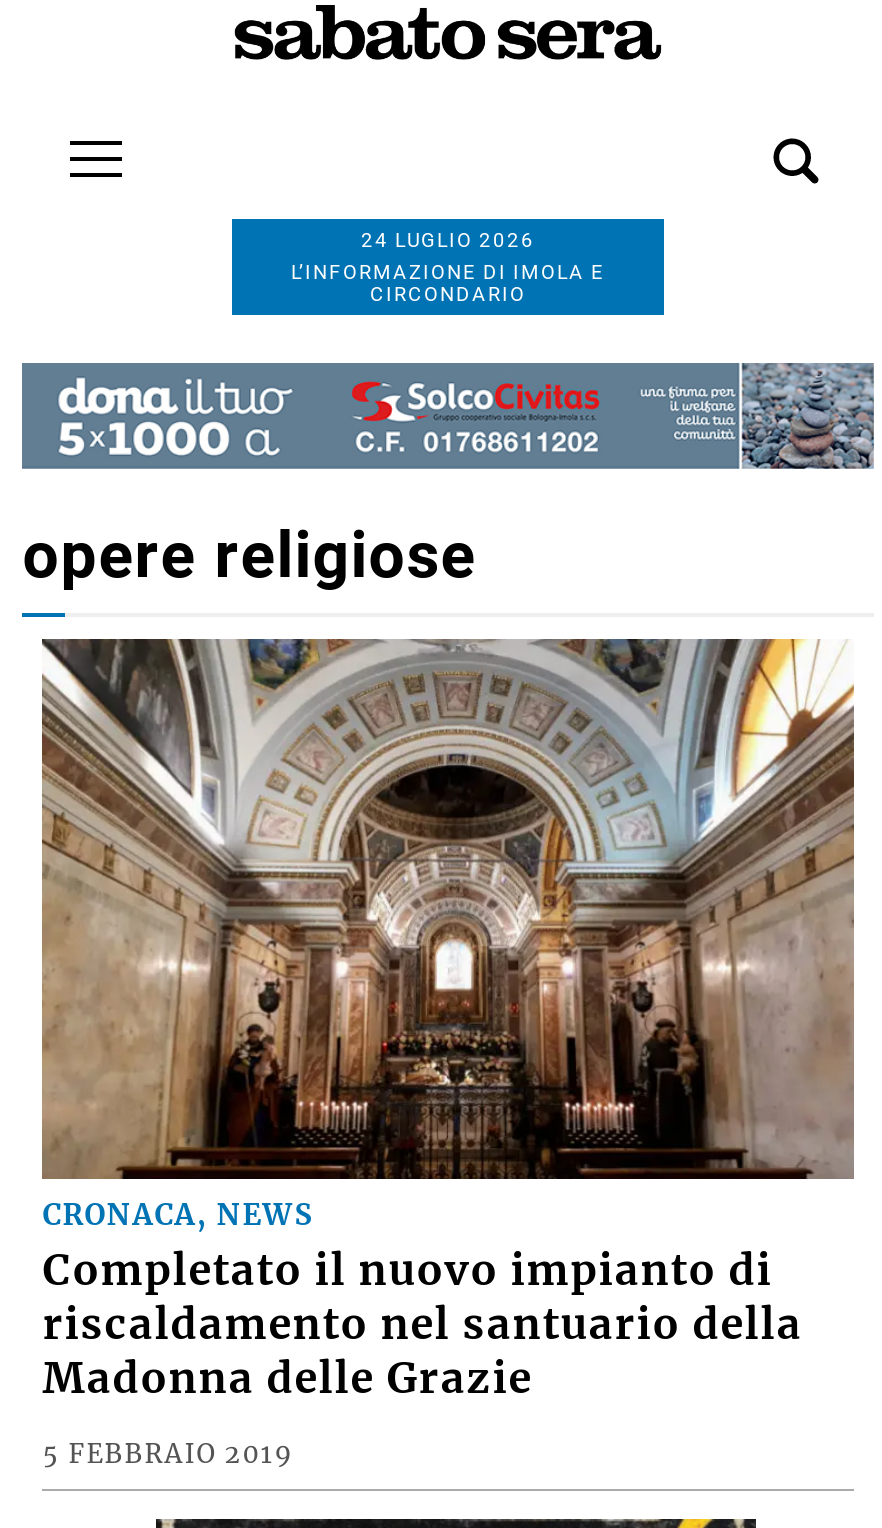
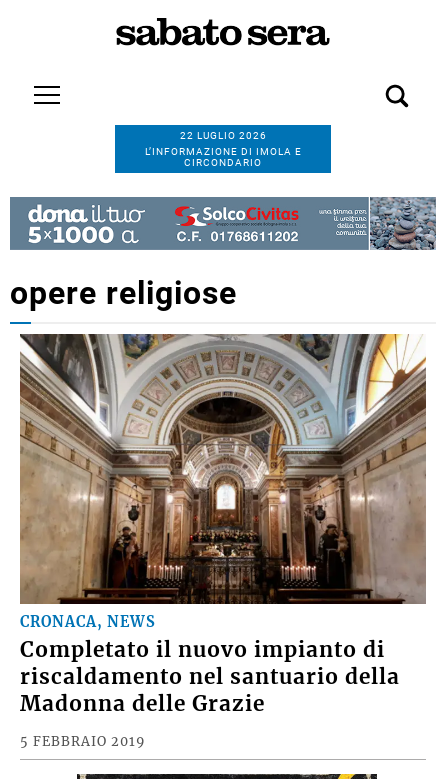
[361,229,535,251] 24 LUGLIO 2026 -> [179,129,266,140] 22 LUGLIO 2026

